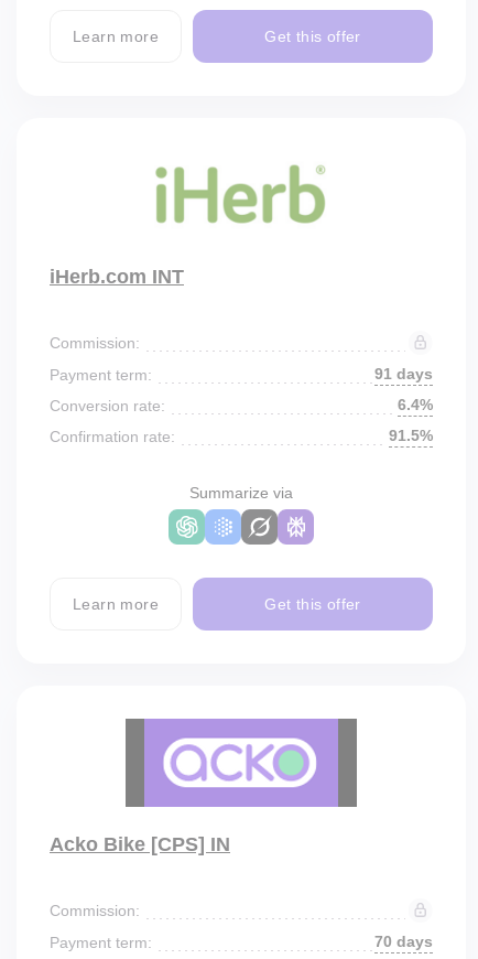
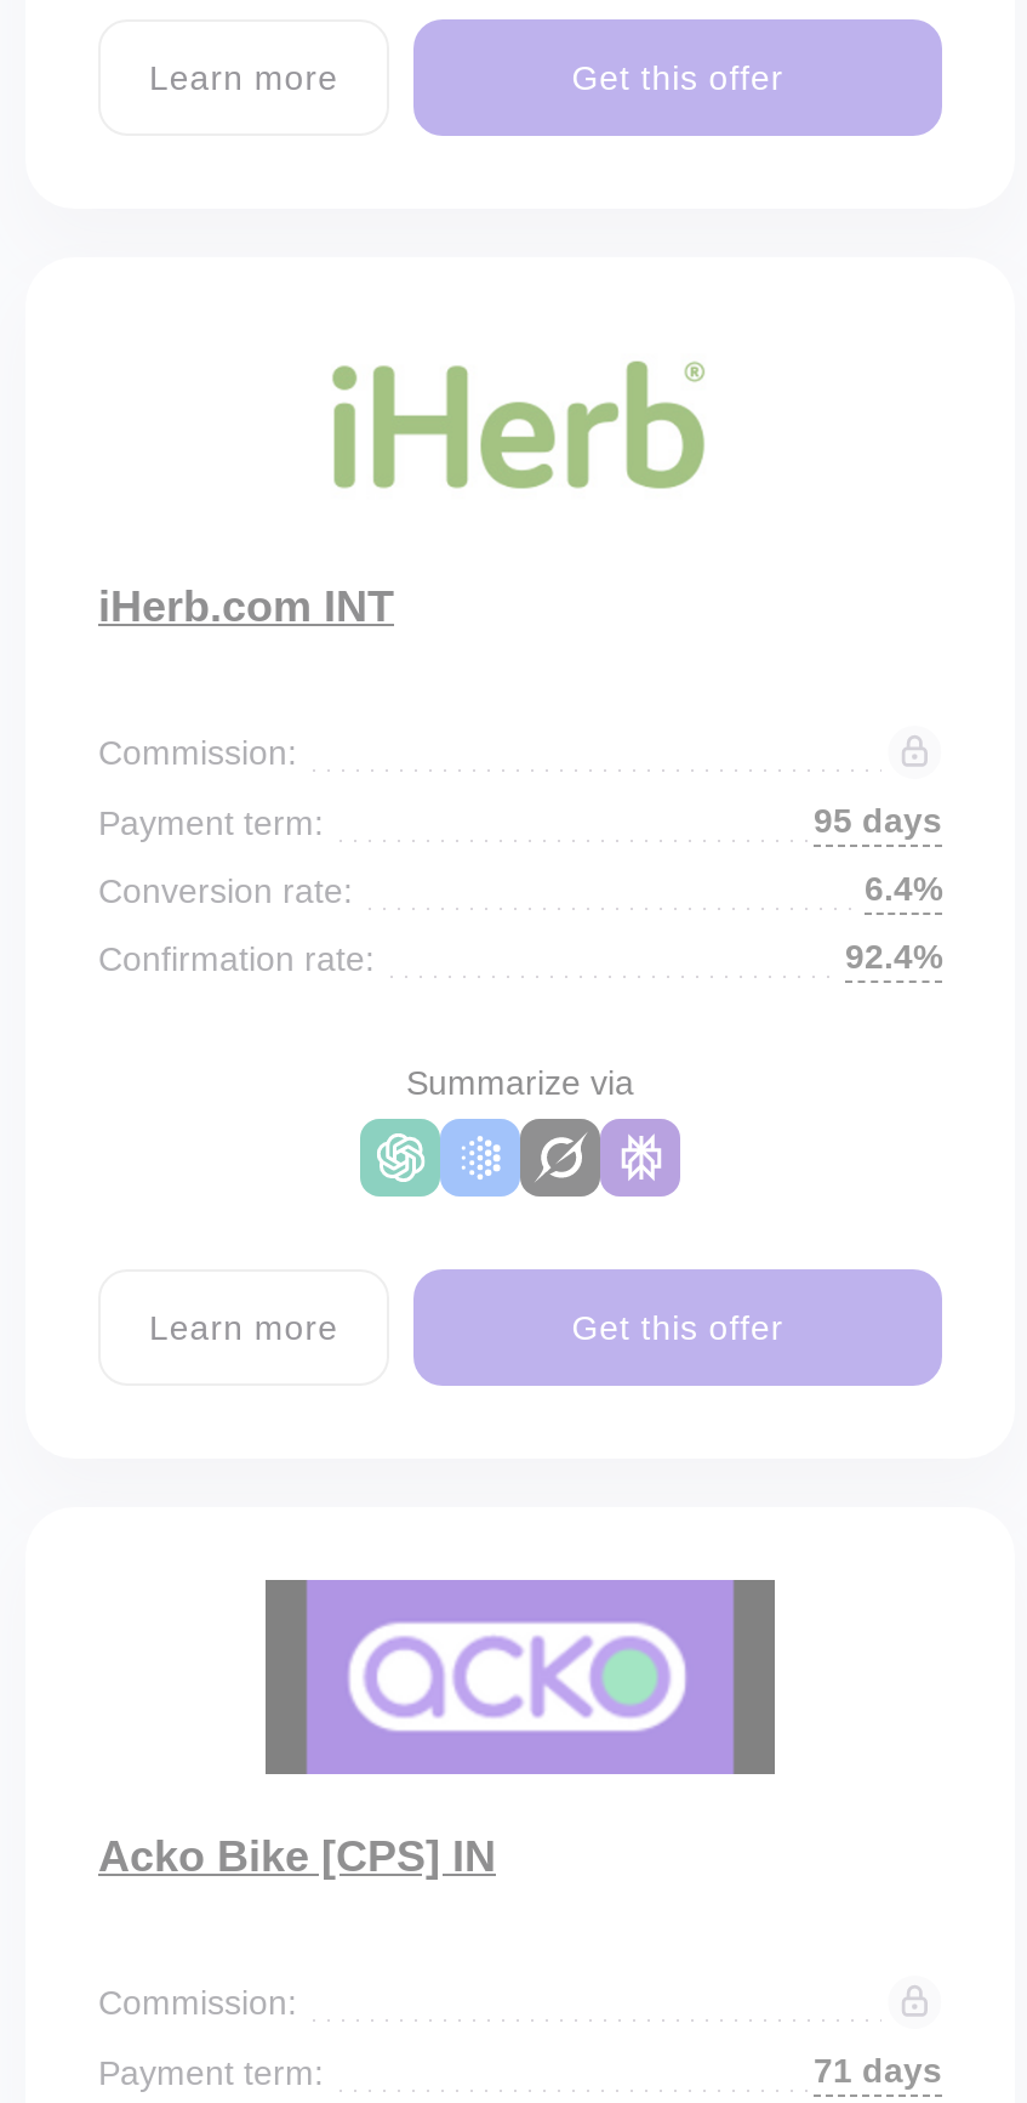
[374,365,433,382] 91 days -> [814,801,942,840] 95 days
[389,427,433,444] 91.5% -> [845,937,942,976] 92.4%
[374,933,433,950] 70 days -> [814,2051,942,2090] 71 days

